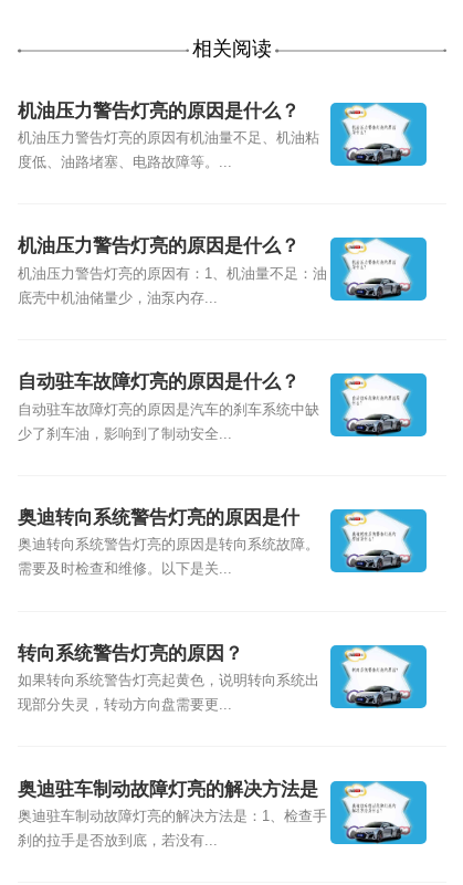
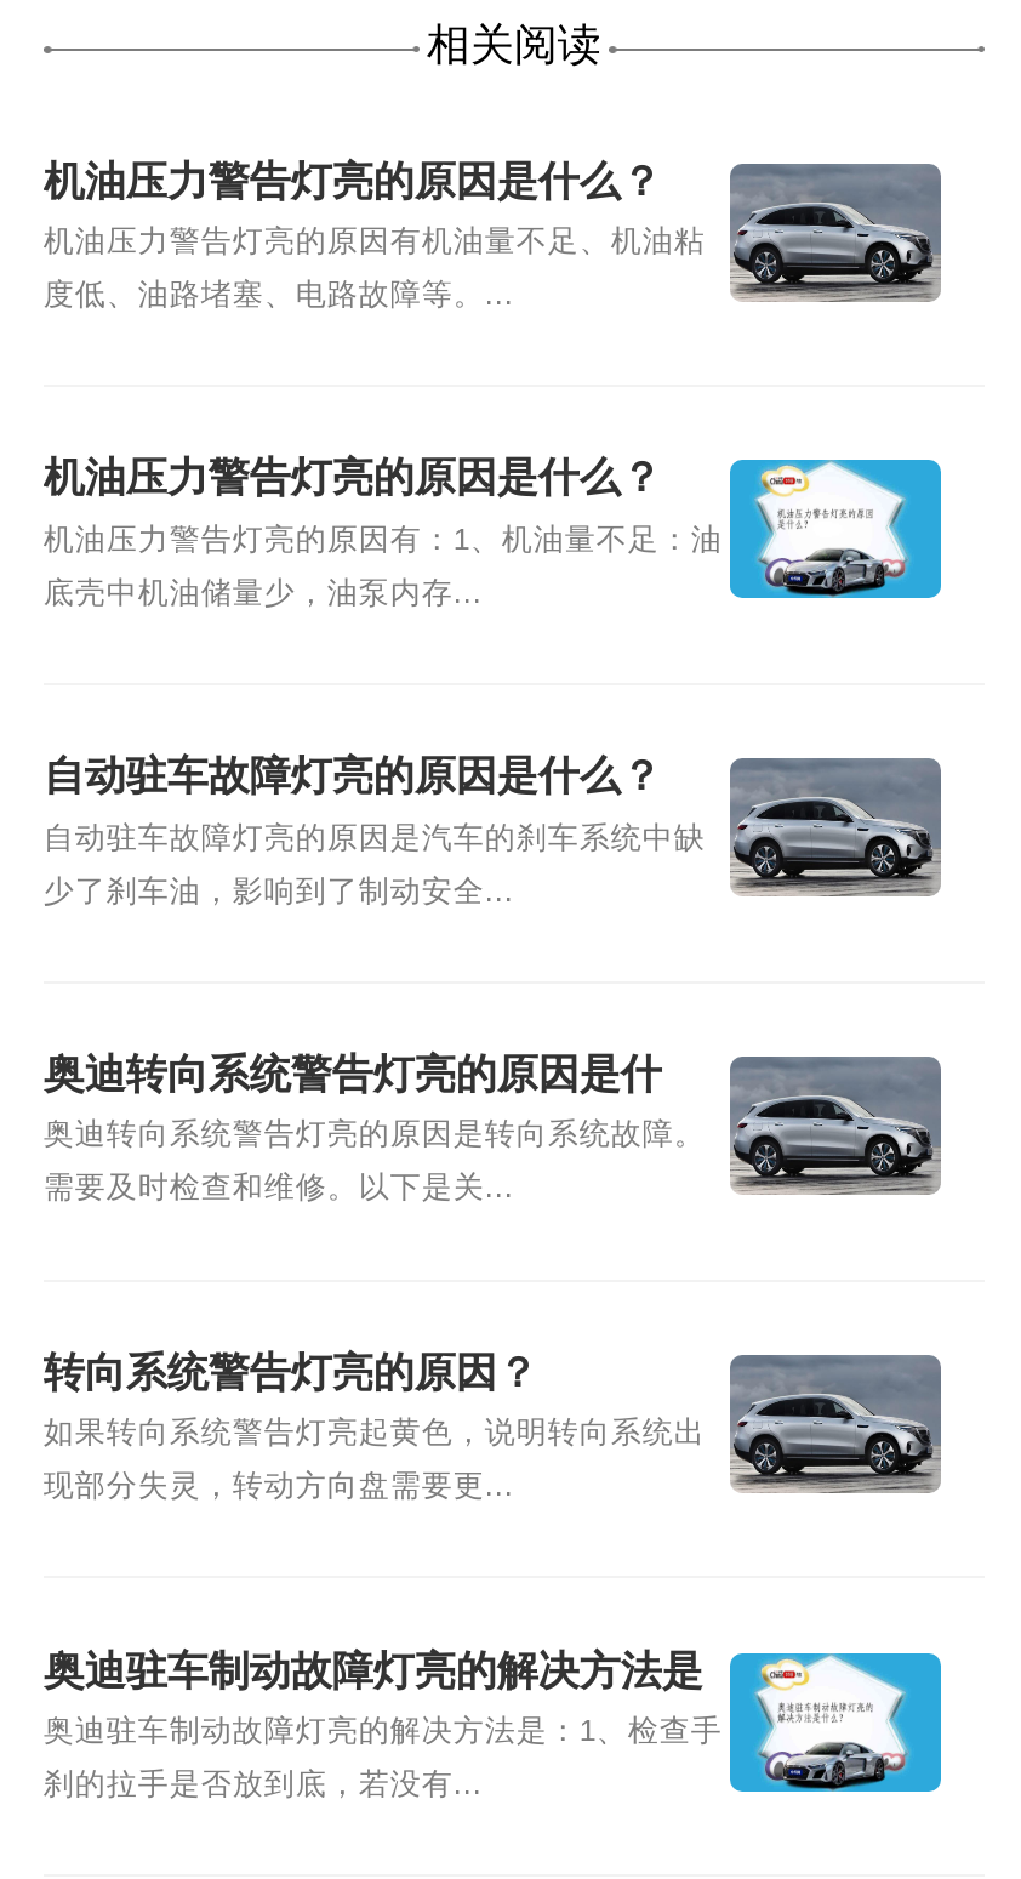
[329,102,428,167] [image] -> [728,161,943,304] [image]
[329,372,428,438] [image] -> [728,756,943,899] [image]
[329,508,428,573] [image] -> [728,1054,943,1197] [image]
[329,644,428,709] [image] -> [728,1353,943,1496] [image]

